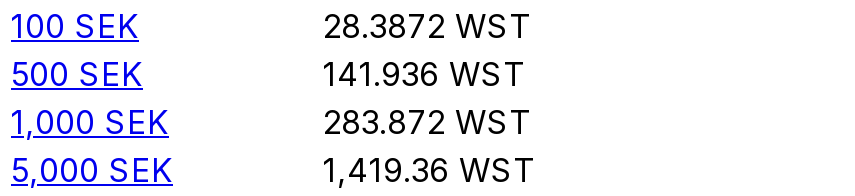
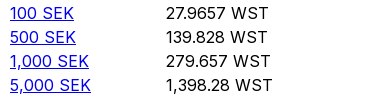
[323,7,531,47] 28.3872 WST -> [166,3,269,23] 27.9657 WST
[323,55,525,95] 141.936 WST -> [166,27,268,47] 139.828 WST
[323,103,531,143] 283.872 WST -> [166,51,271,71] 279.657 WST
[323,151,535,191] 1,419.36 WST -> [166,75,273,95] 1,398.28 WST

